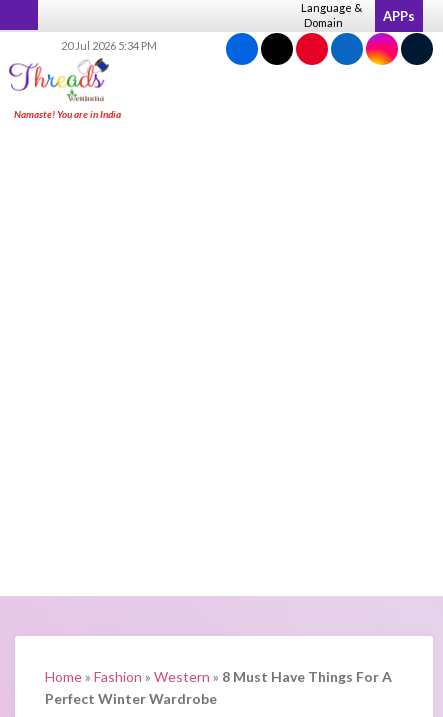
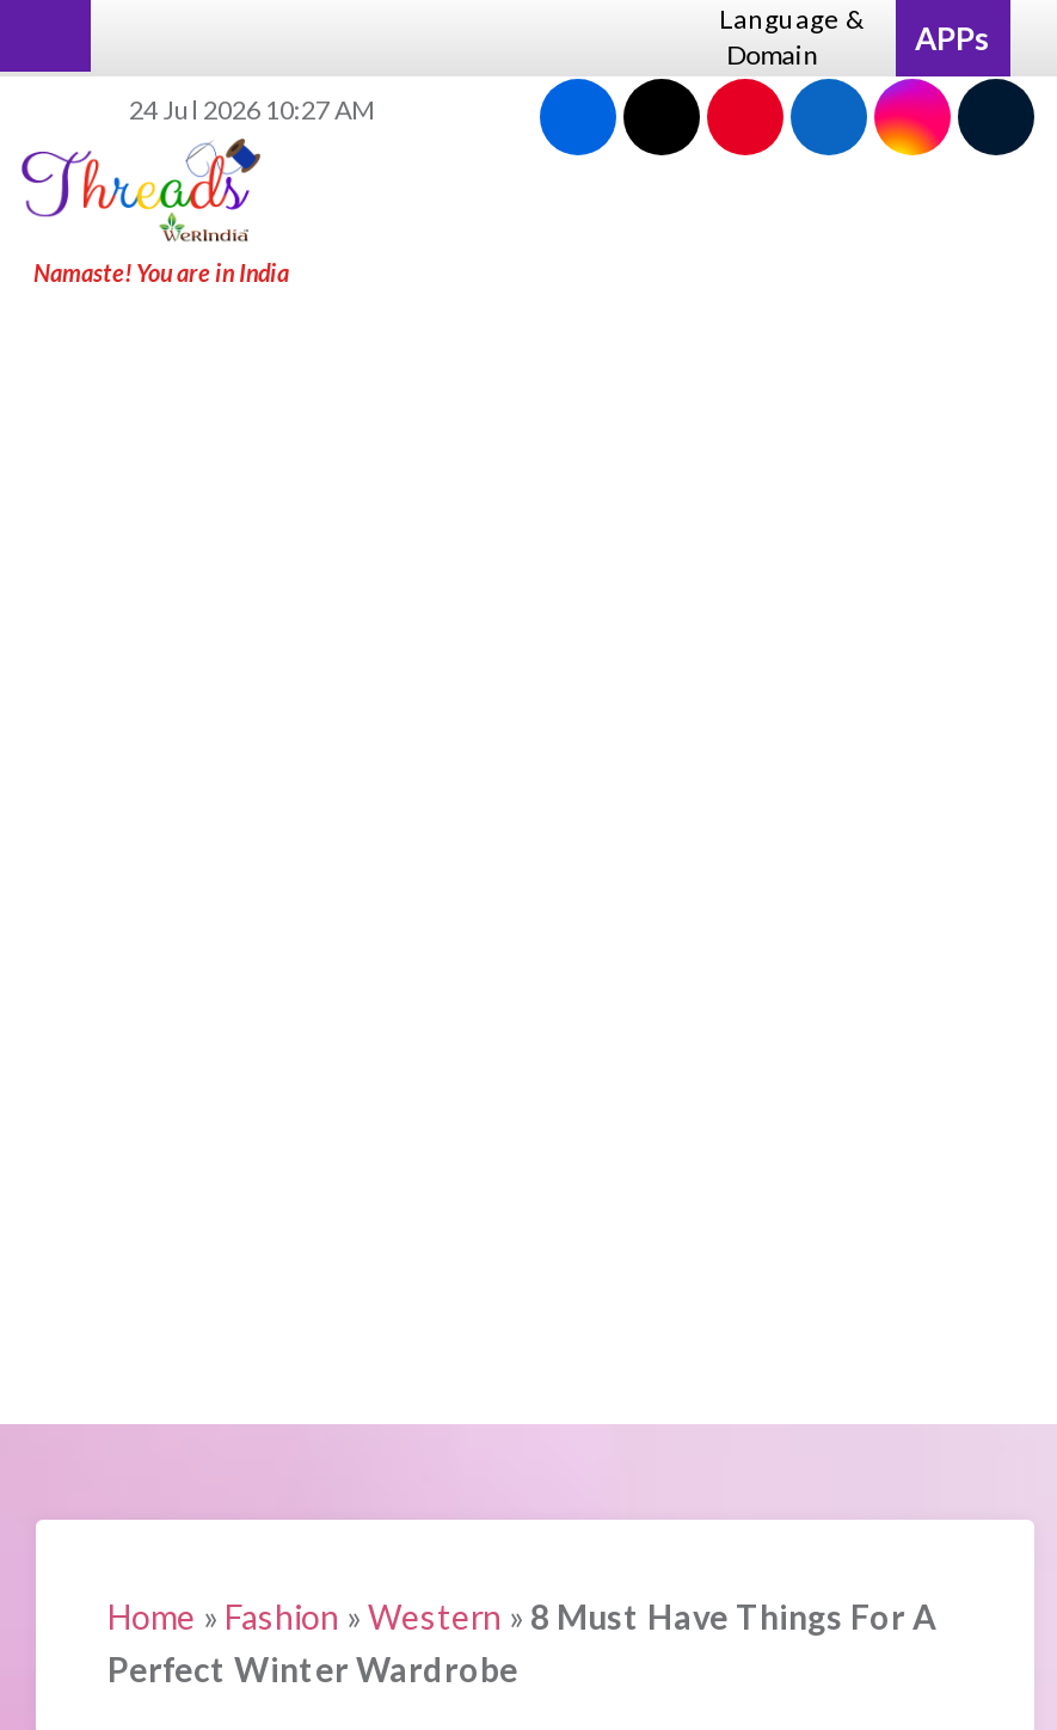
[61,39,157,52] 20 Jul 2026 5:34 PM -> [129,93,375,124] 24 Jul 2026 10:27 AM

